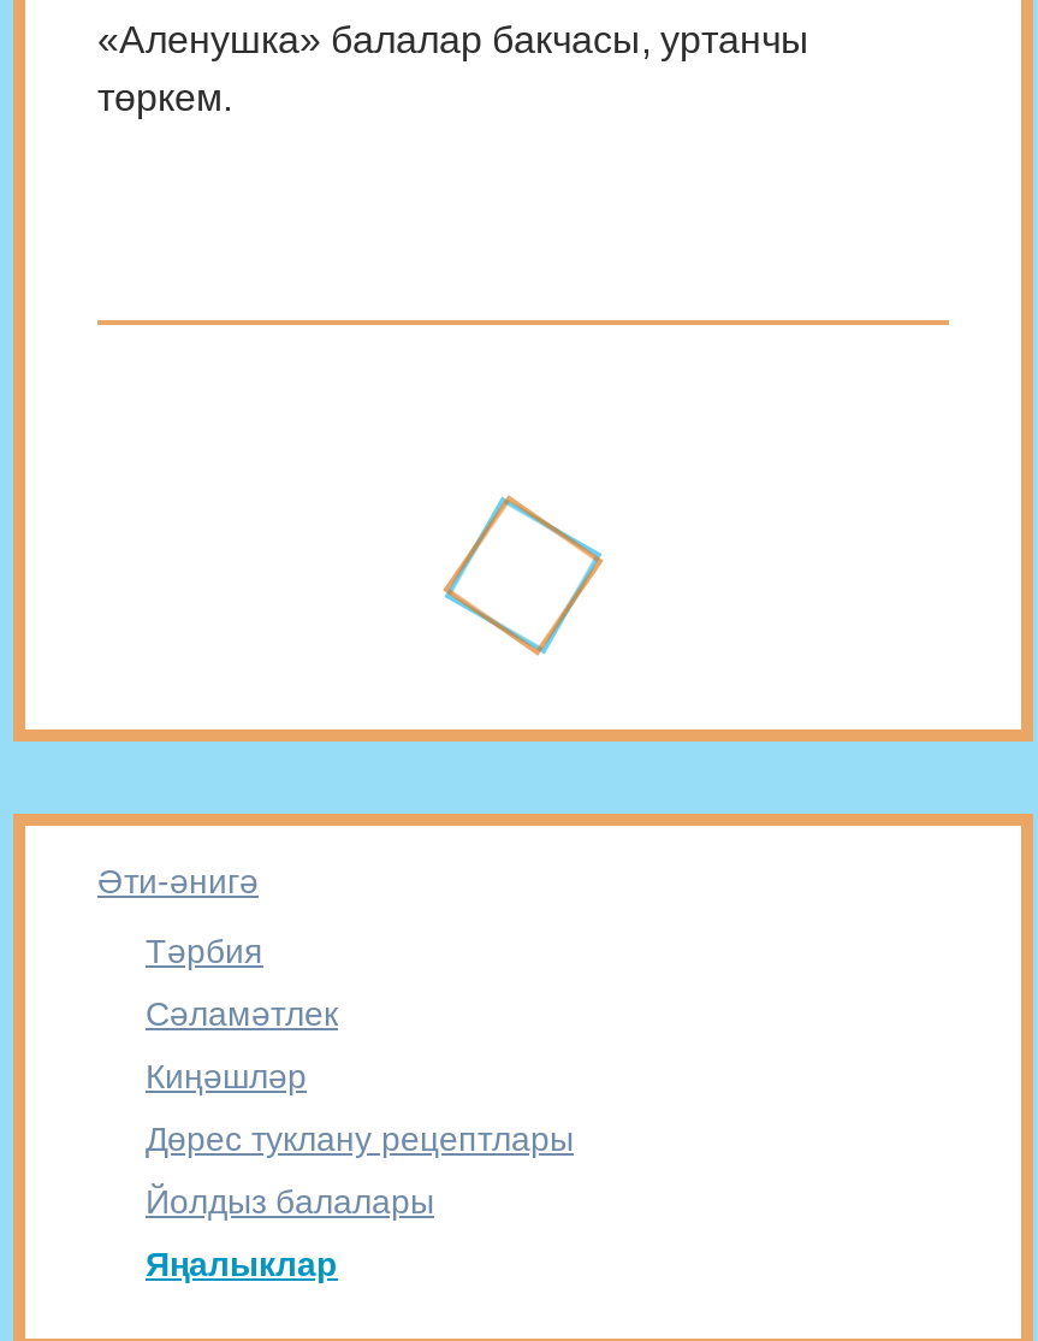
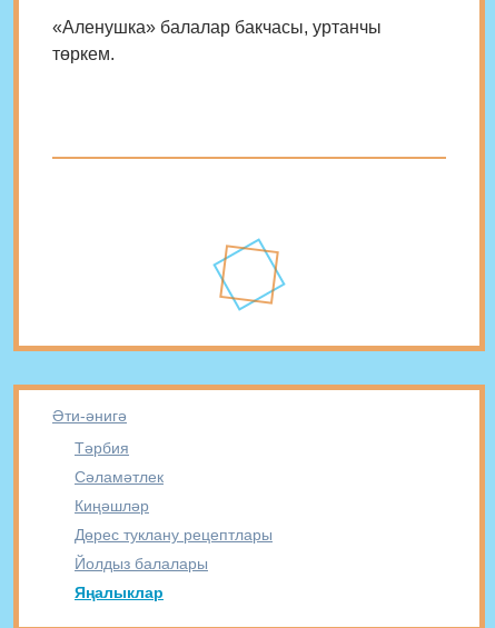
[441,494,605,657] [image] -> [212,238,286,311] [image]

